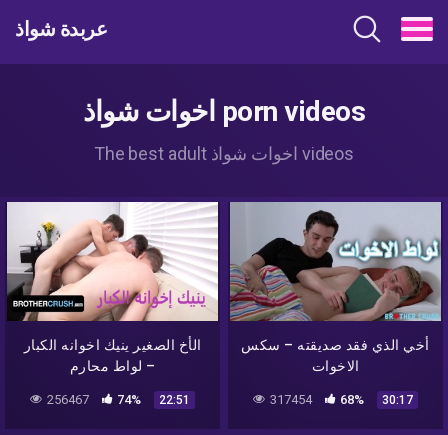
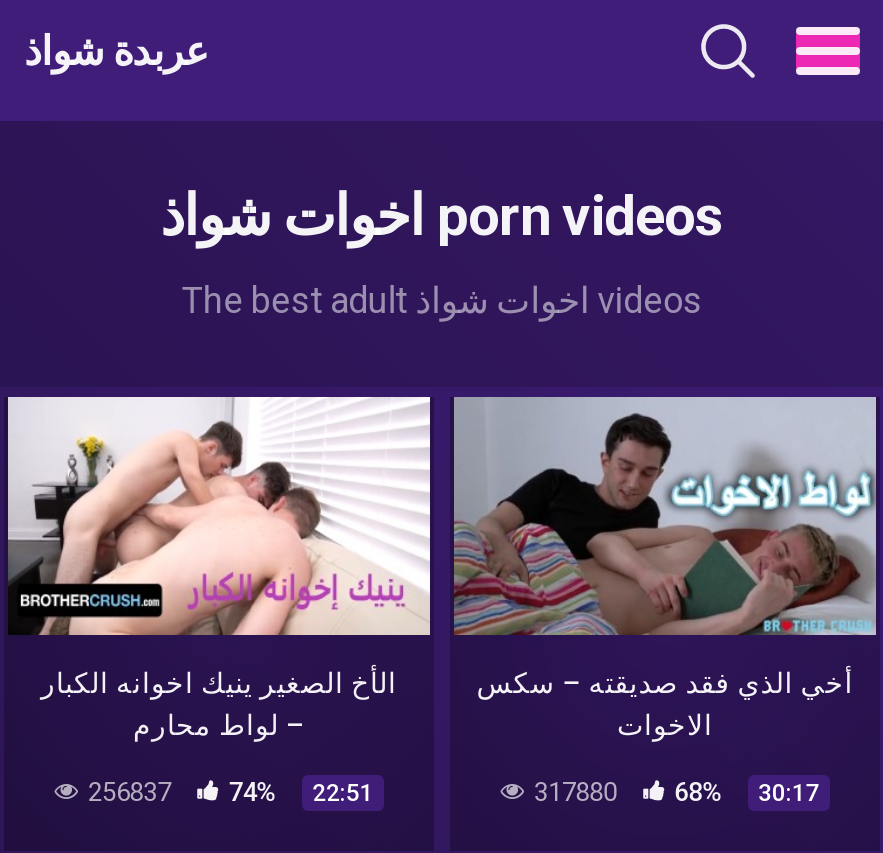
[44,392,190,407] 256467 74% 22:51 -> [82,777,373,807] 256837 74% 22:51
[267,392,413,407] 317454 68% 30:17 -> [528,777,819,807] 317880 68% 30:17

